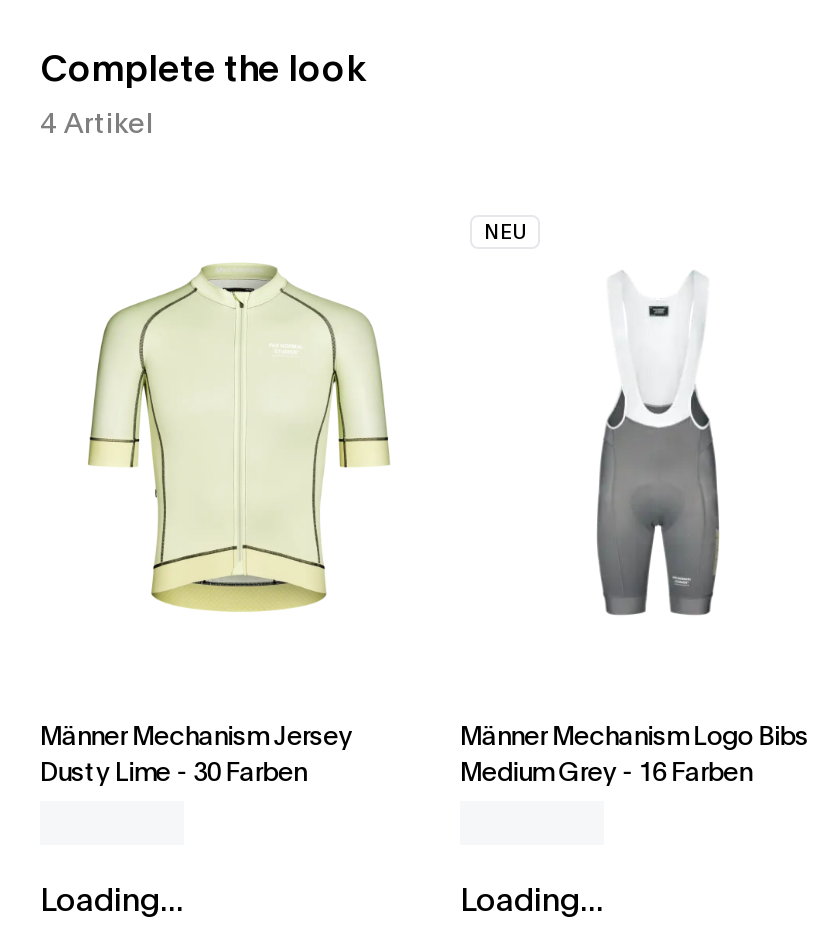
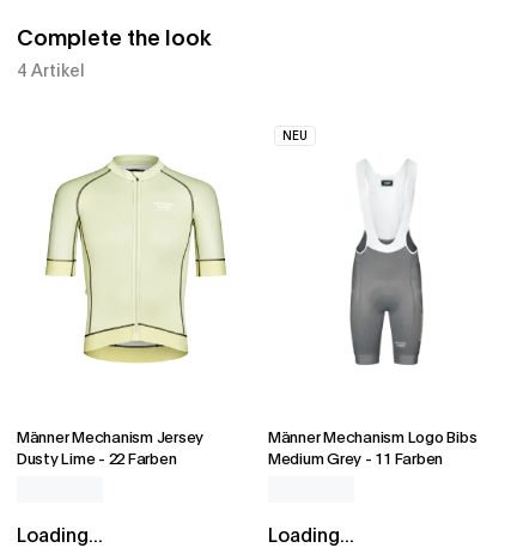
[40,761,307,787] Dusty Lime - 30 Farben -> [17,452,176,468] Dusty Lime - 22 Farben
[460,761,752,787] Medium Grey - 16 Farben -> [268,453,443,468] Medium Grey - 11 Farben

